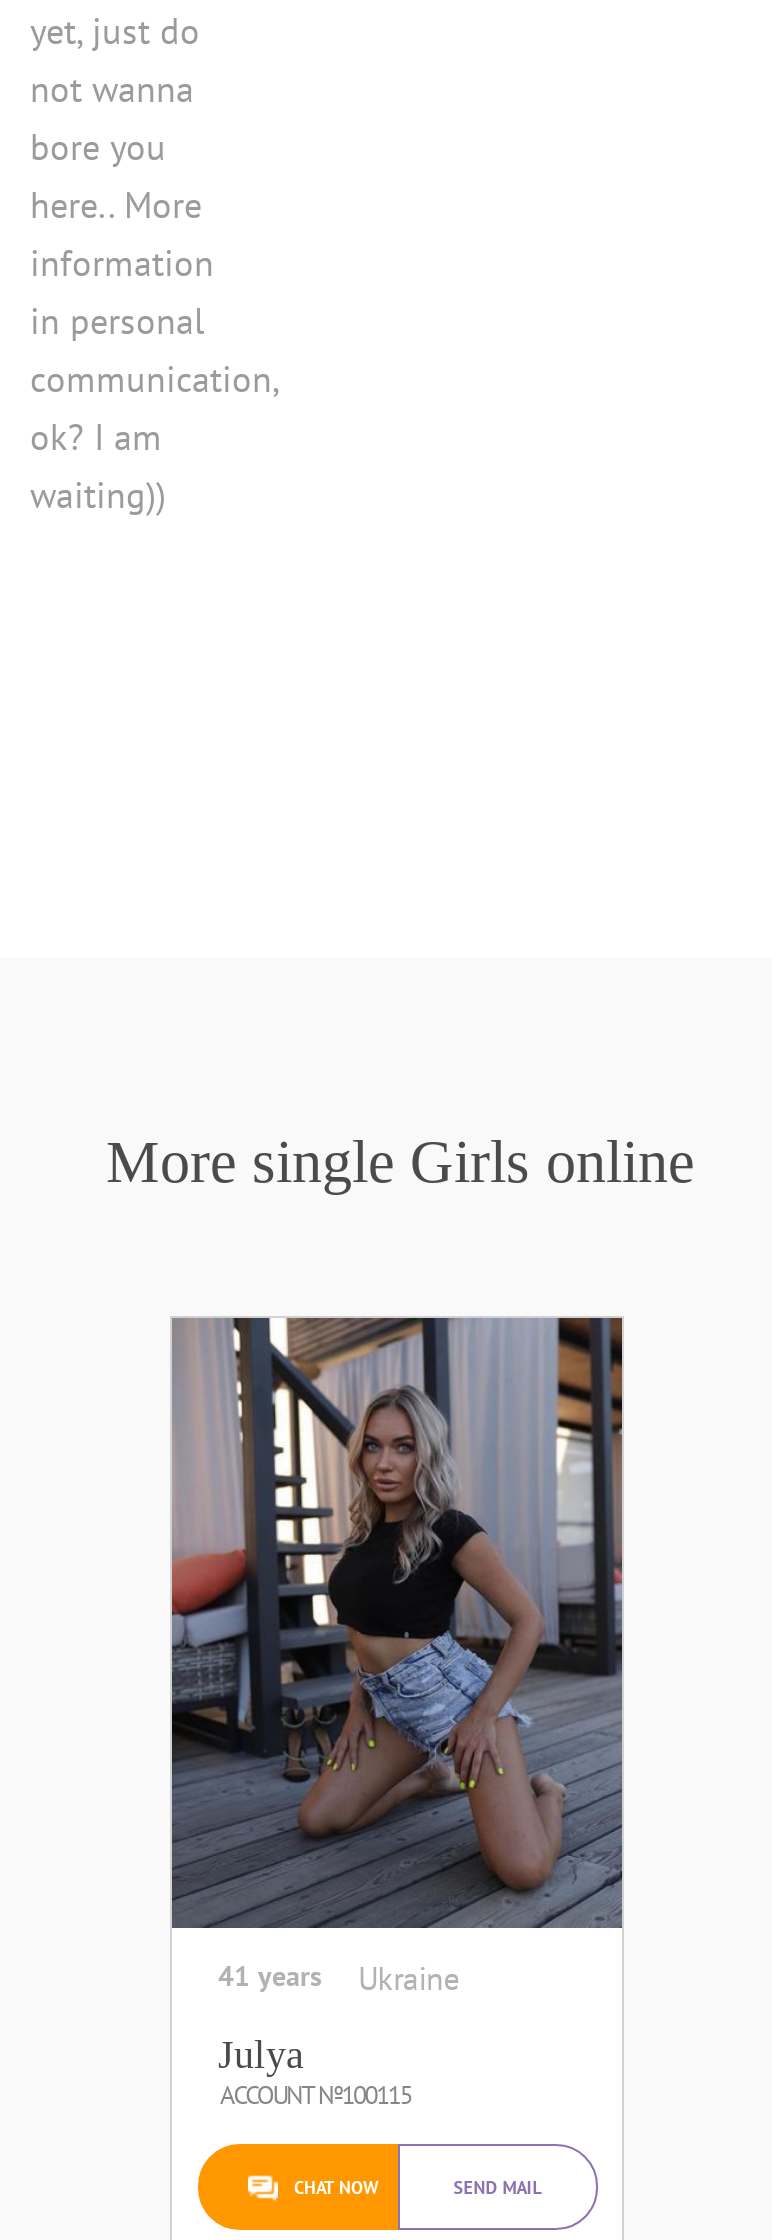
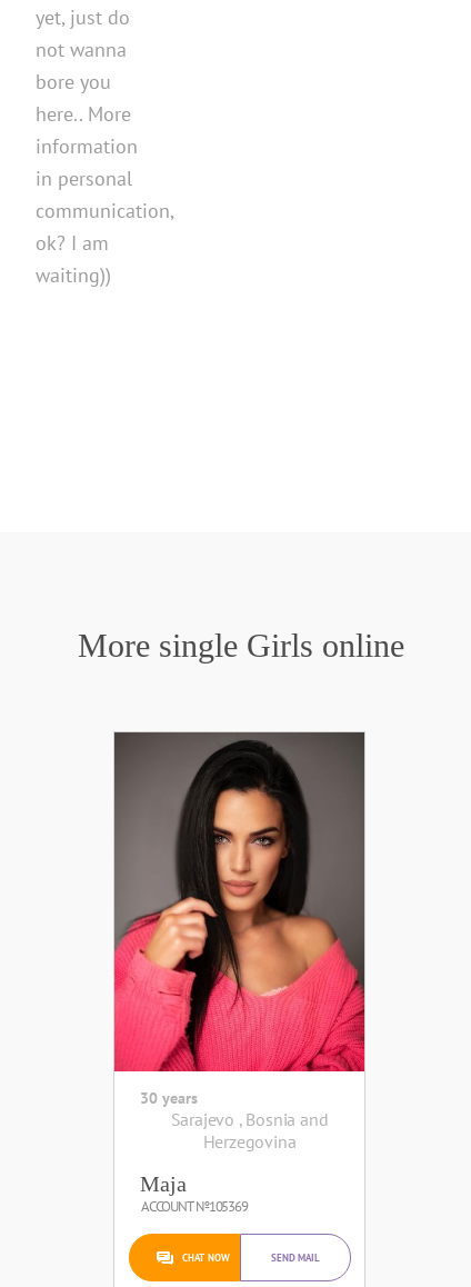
[170,1318,624,1998] [image] | 41 years | Ukraine -> [113,731,365,1152] [image] | 30 years | Sarajevo , Bosnia and | Herzegovina
[218,2032,411,2112] Julya | ACCOUNT №100115 -> [140,1171,247,1216] Maja | ACCOUNT №105369

